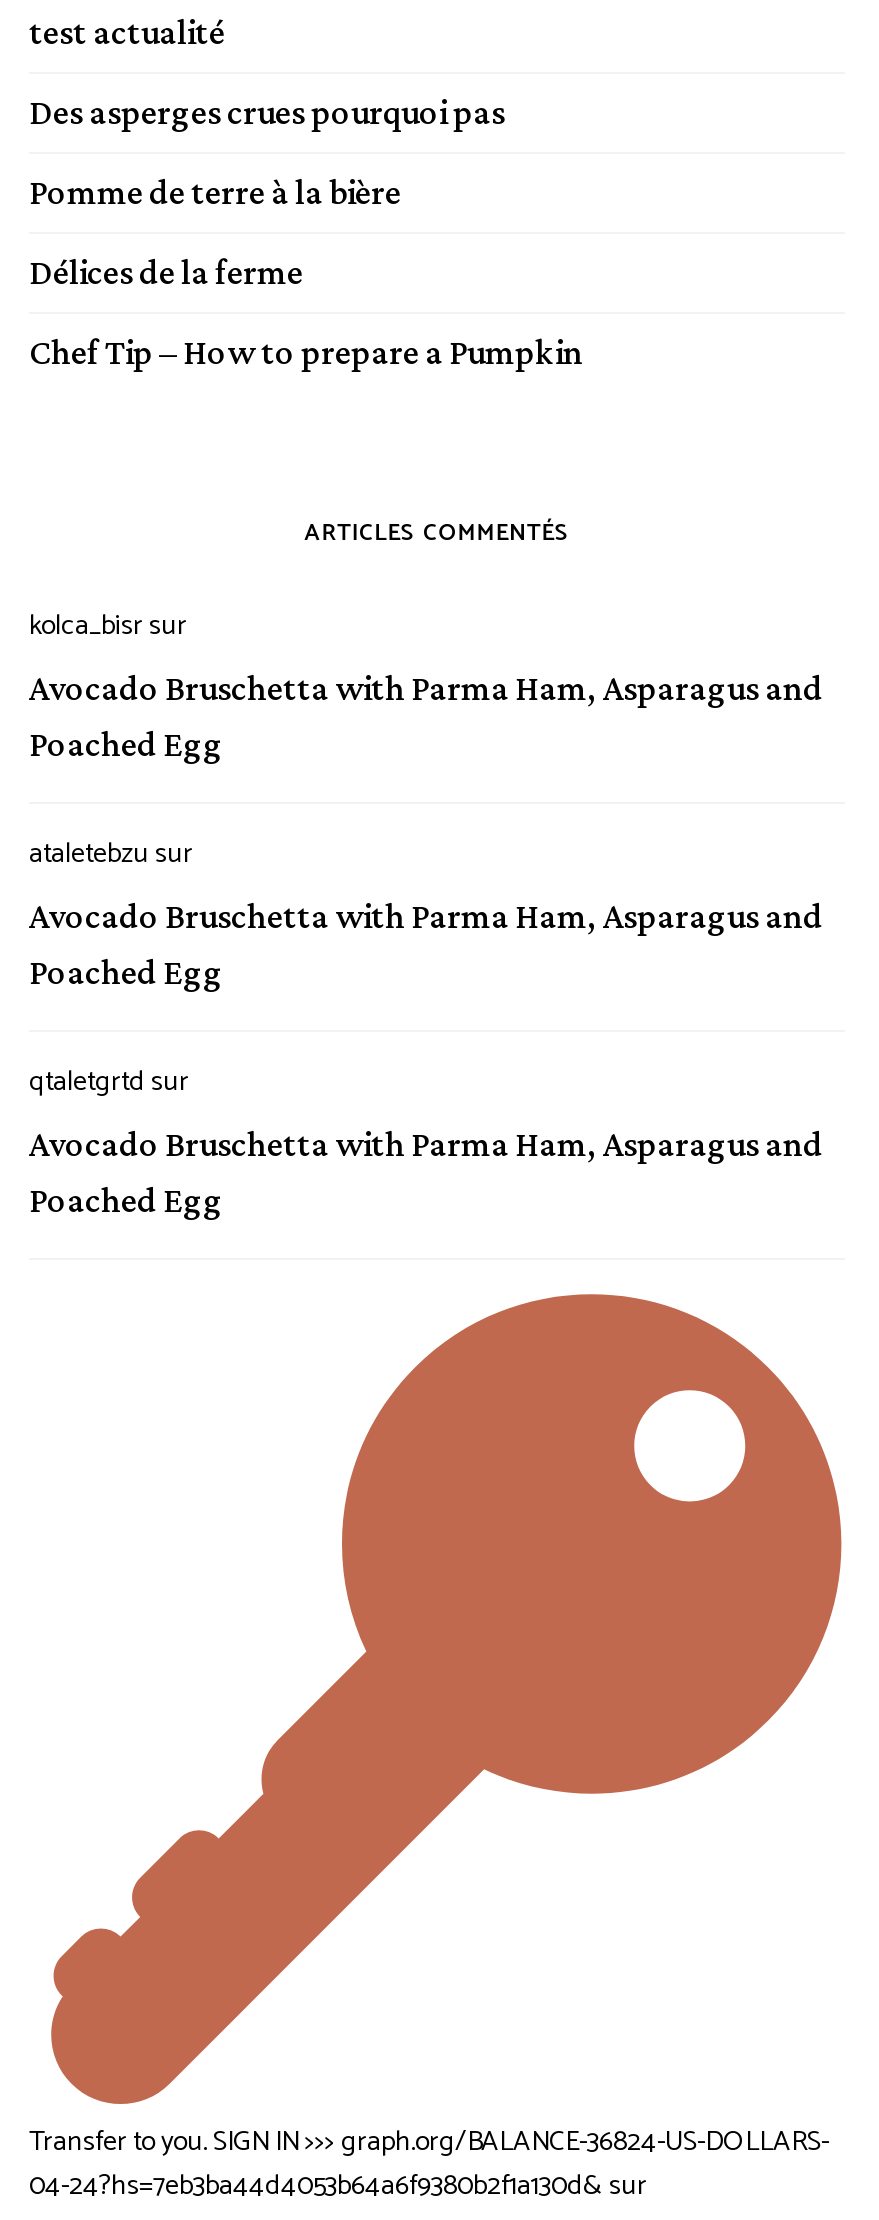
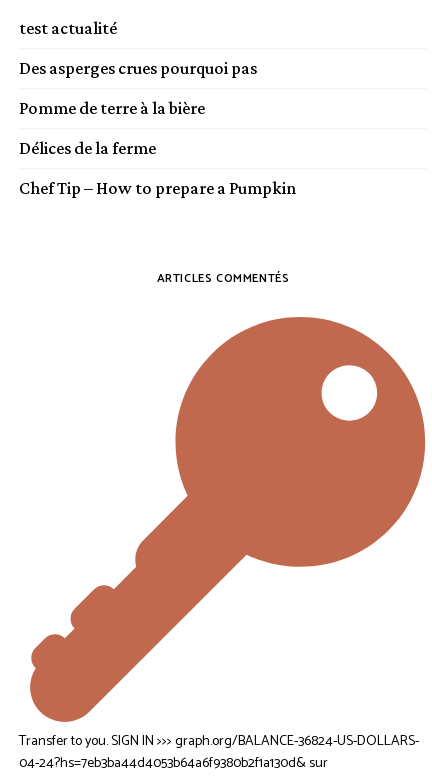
[29,604,823,1220] kolca_bisr sur | Avocado Bruschetta with Parma Ham, Asparagus and | Poached Egg | ataletebzu sur | Avocado Bruschetta with Parma Ham, Asparagus and | Poached Egg | qtaletgrtd sur | Avocado Bruschetta with Parma Ham, Asparagus and | Poached Egg -> none

